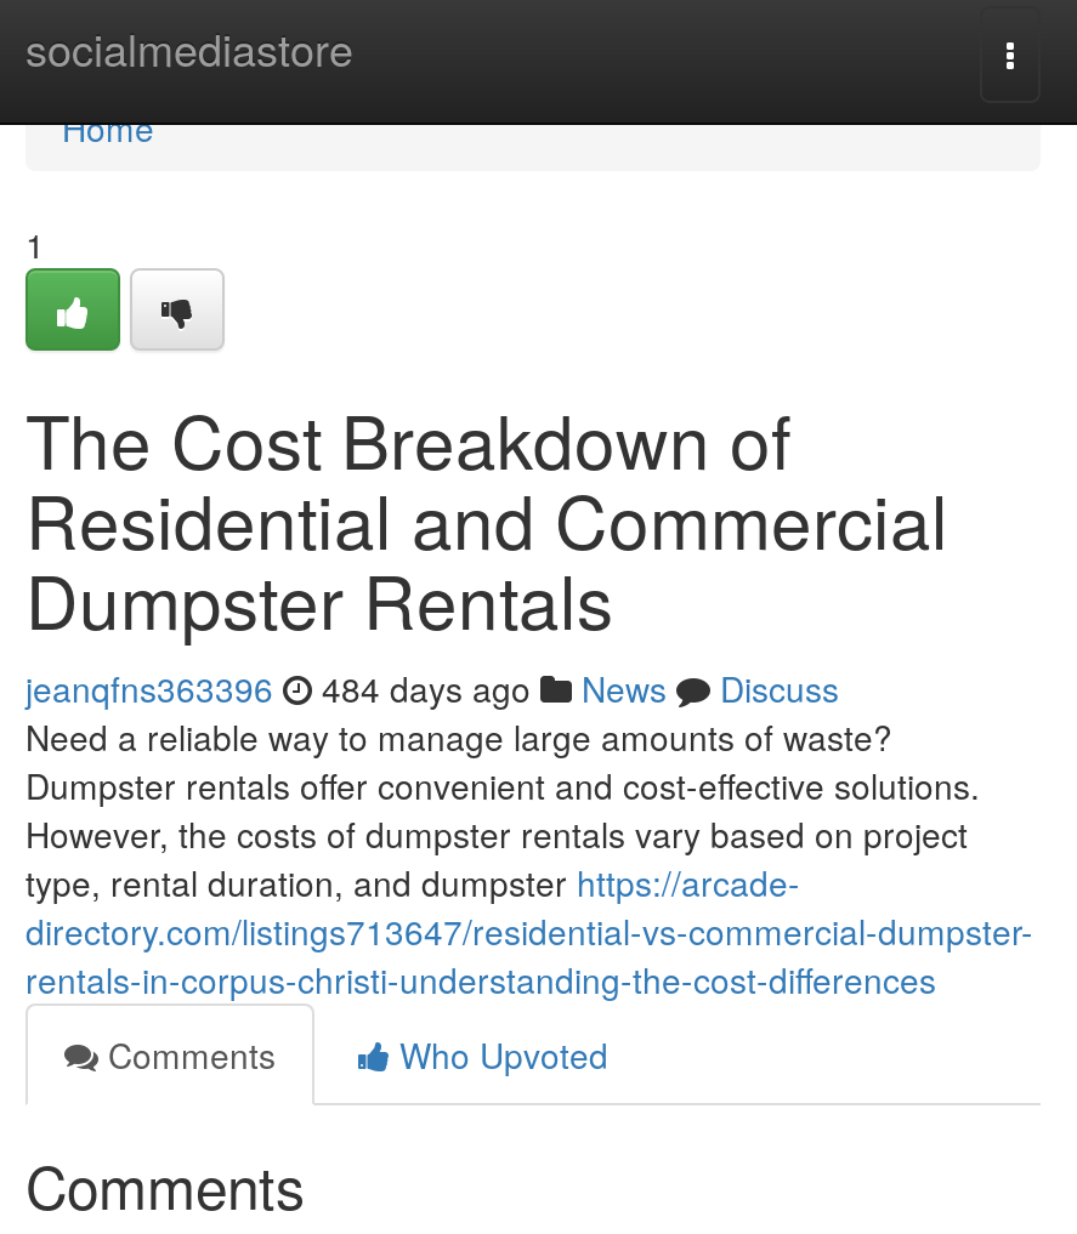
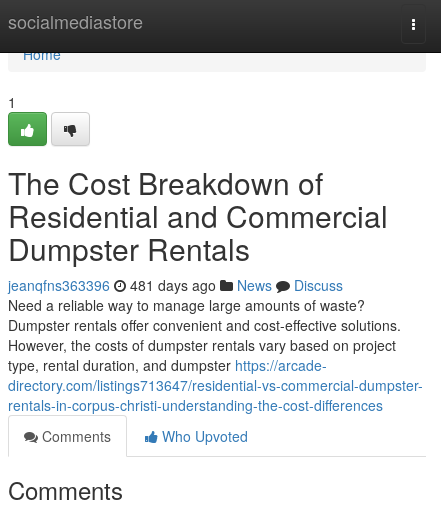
[25,664,839,712] jeanqfns363396 484 days ago News Discuss -> [8,275,343,295] jeanqfns363396 481 days ago News Discuss

